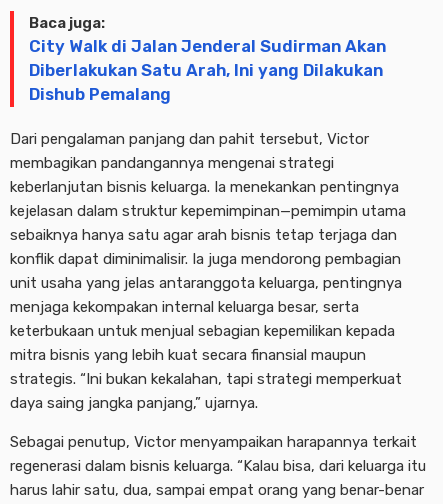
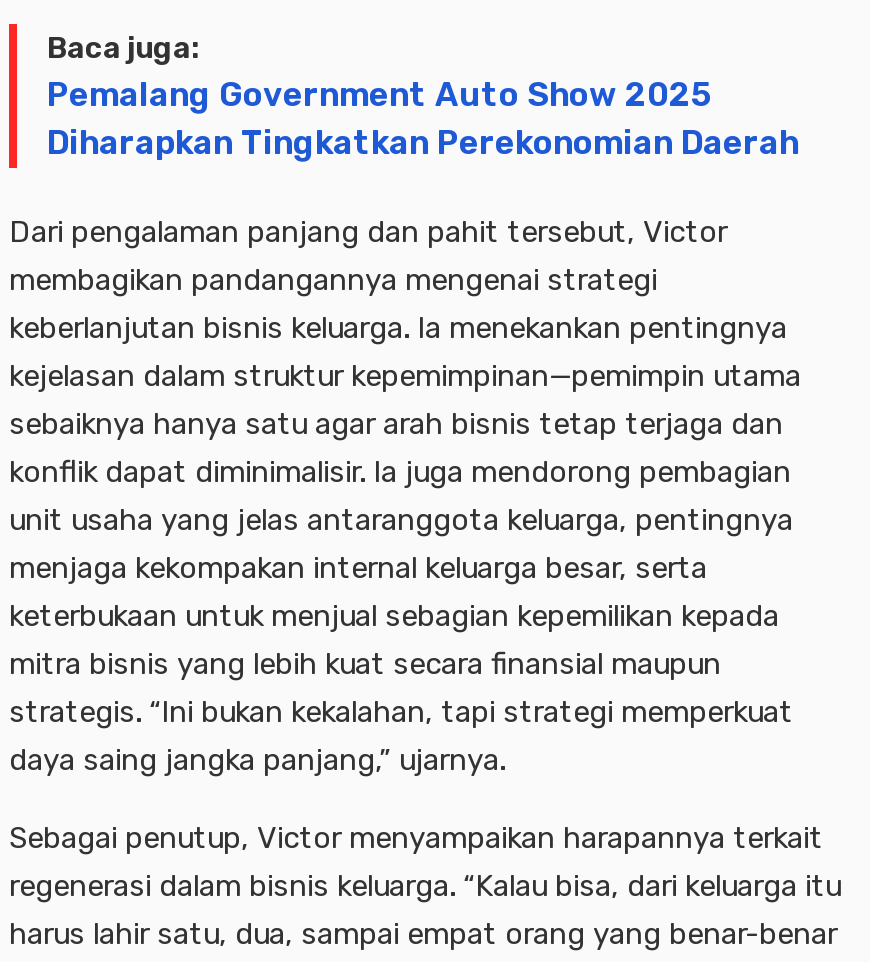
[29,37,386,104] City Walk di Jalan Jenderal Sudirman Akan | Diberlakukan Satu Arah, Ini yang Dilakukan | Dishub Pemalang -> [47,77,799,163] Pemalang Government Auto Show 2025 | Diharapkan Tingkatkan Perekonomian Daerah

